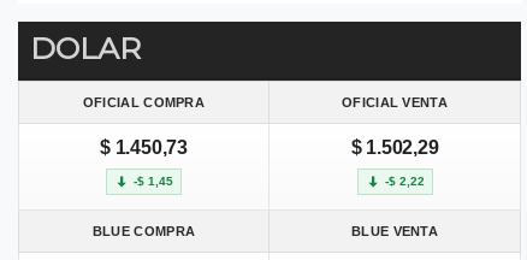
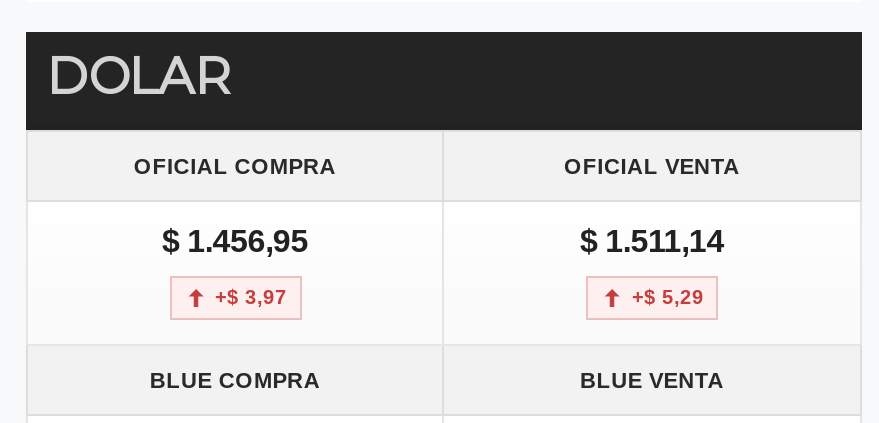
[100,138,188,158] $ 1.450,73 -> [162,225,308,259] $ 1.456,95
[351,138,439,158] $ 1.502,29 -> [580,225,724,259] $ 1.511,14
[134,175,173,188] -$ 1,45 -> [215,287,287,309] +$ 3,97
[384,175,424,188] -$ 2,22 -> [632,287,704,309] +$ 5,29

